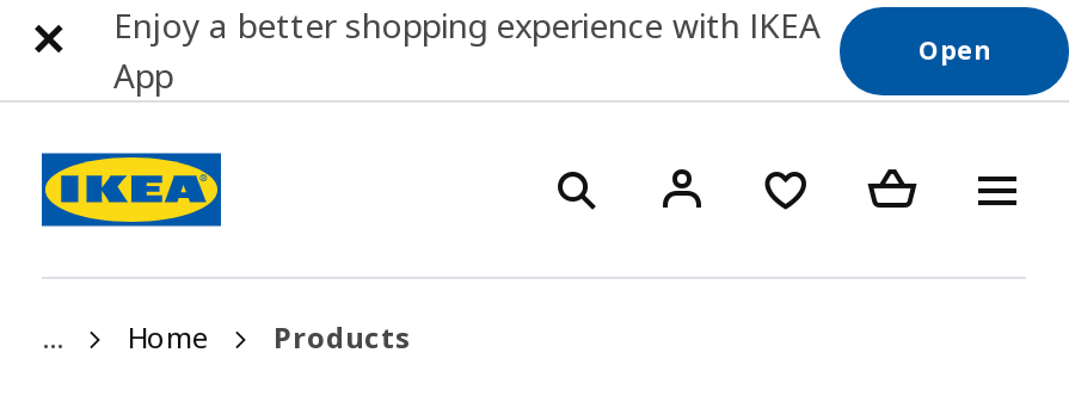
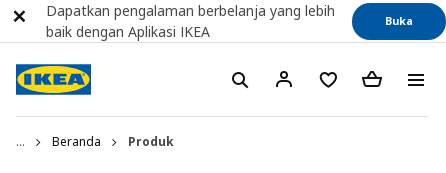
[113,2,821,98] Enjoy a better shopping experience with IKEA | App -> [46,1,335,41] Dapatkan pengalaman berbelanja yang lebih | baik dengan Aplikasi IKEA
[919,31,990,67] Open -> [385,13,413,28] Buka
[128,317,412,358] Home | Products -> [52,133,174,150] Beranda | Produk

